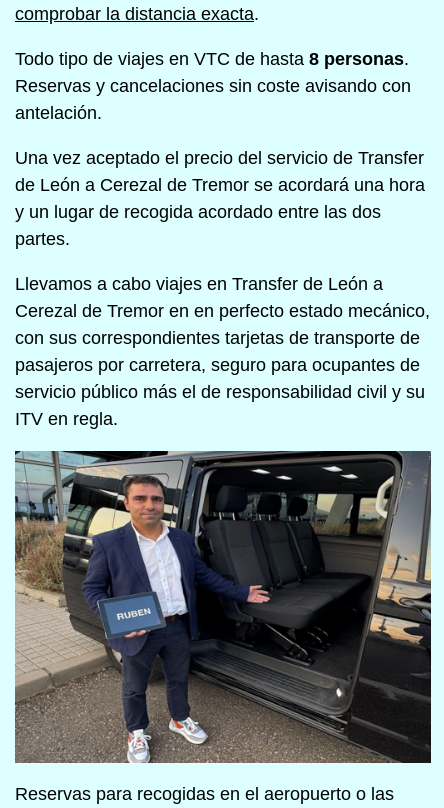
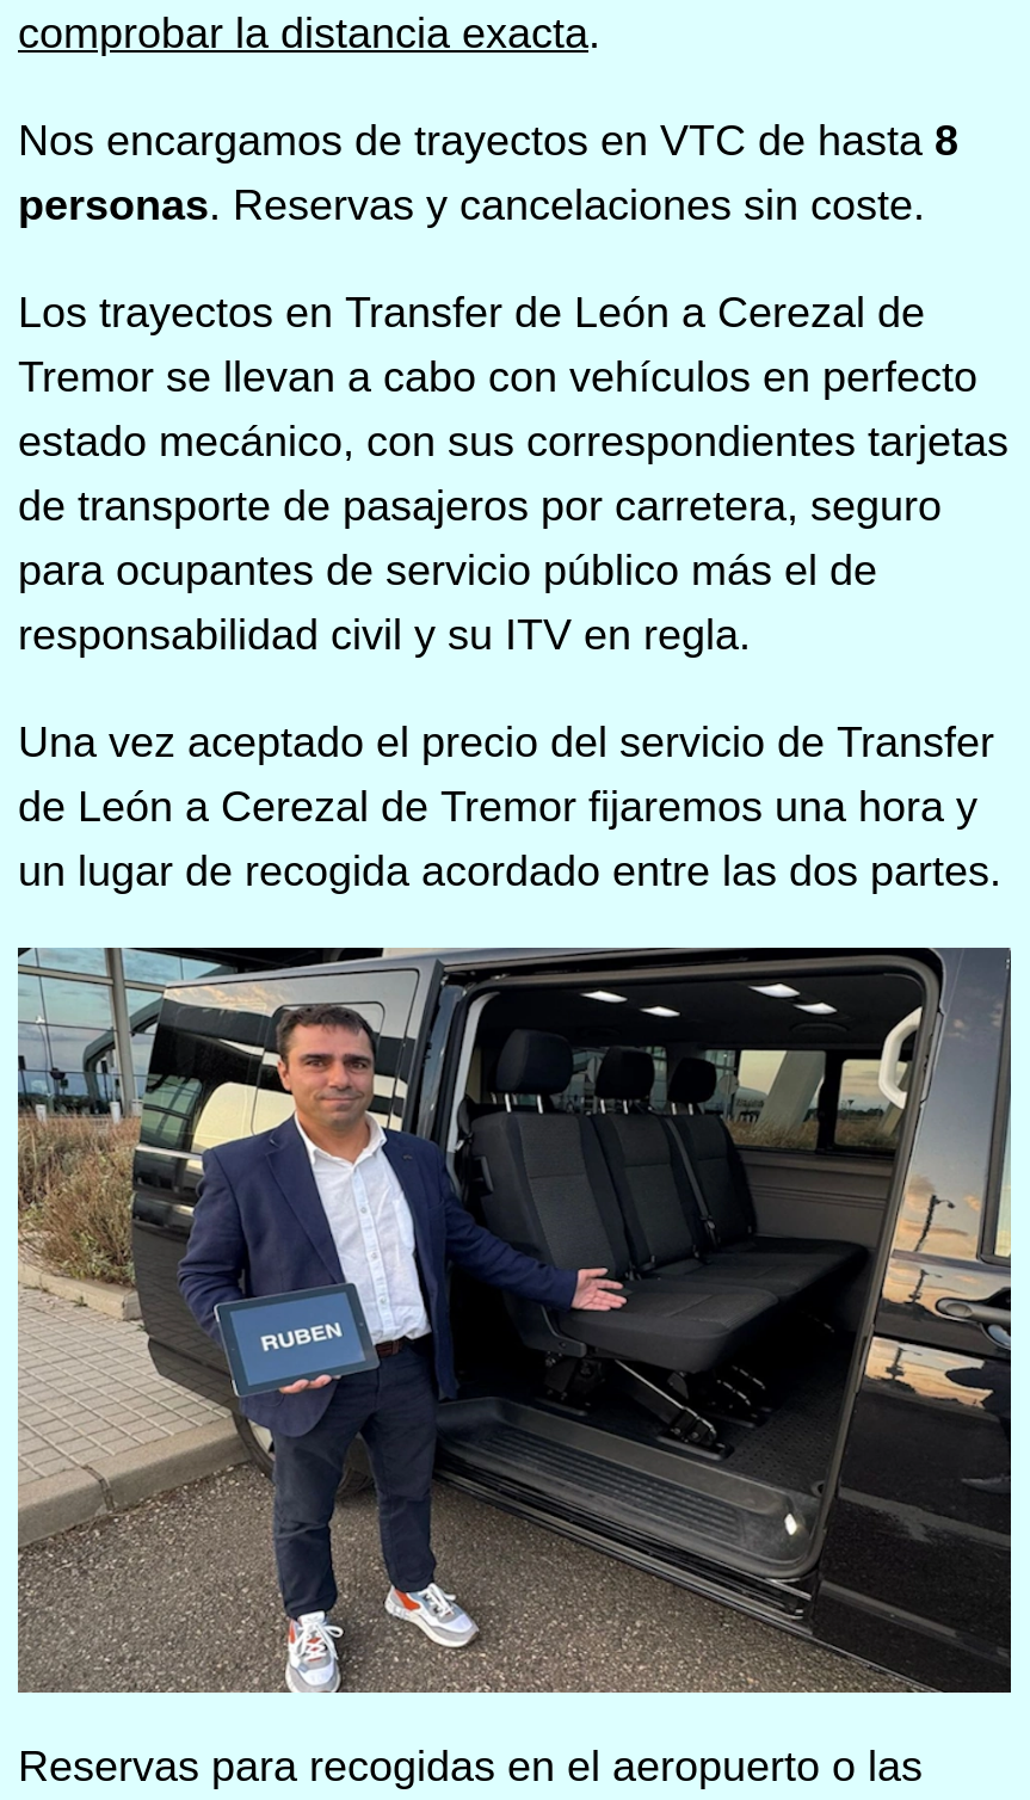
[15,49,411,123] Todo tipo de viajes en VTC de hasta 8 personas. | Reservas y cancelaciones sin coste avisando con | antelación. -> [18,117,1009,659] Nos encargamos de trayectos en VTC de hasta 8 | personas. Reservas y cancelaciones sin coste. | Los trayectos en Transfer de León a Cerezal de | Tremor se llevan a cabo con vehículos en perfecto | estado mecánico, con sus correspondientes tarjetas | de transporte de pasajeros por carretera, seguro | para ocupantes de servicio público más el de | responsabilidad civil y su ITV en regla.
moved [15,148,424,168] -> [18,719,994,767]: Una vez aceptado el precio del servicio de Transfer
[15,175,430,429] de León a Cerezal de Tremor se acordará una hora | y un lugar de recogida acordado entre las dos | partes. | Llevamos a cabo viajes en Transfer de León a | Cerezal de Tremor en en perfecto estado mecánico, | con sus correspondientes tarjetas de transporte de | pasajeros por carretera, seguro para ocupantes de | servicio público más el de responsabilidad civil y su | ITV en regla. -> [18,784,1001,896] de León a Cerezal de Tremor fijaremos una hora y | un lugar de recogida acordado entre las dos partes.

